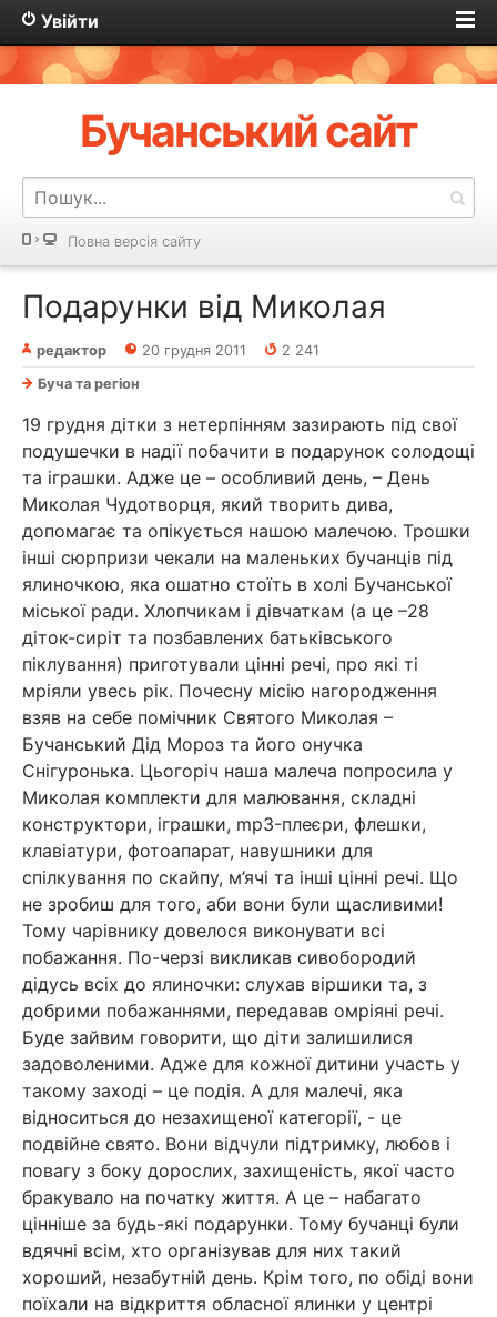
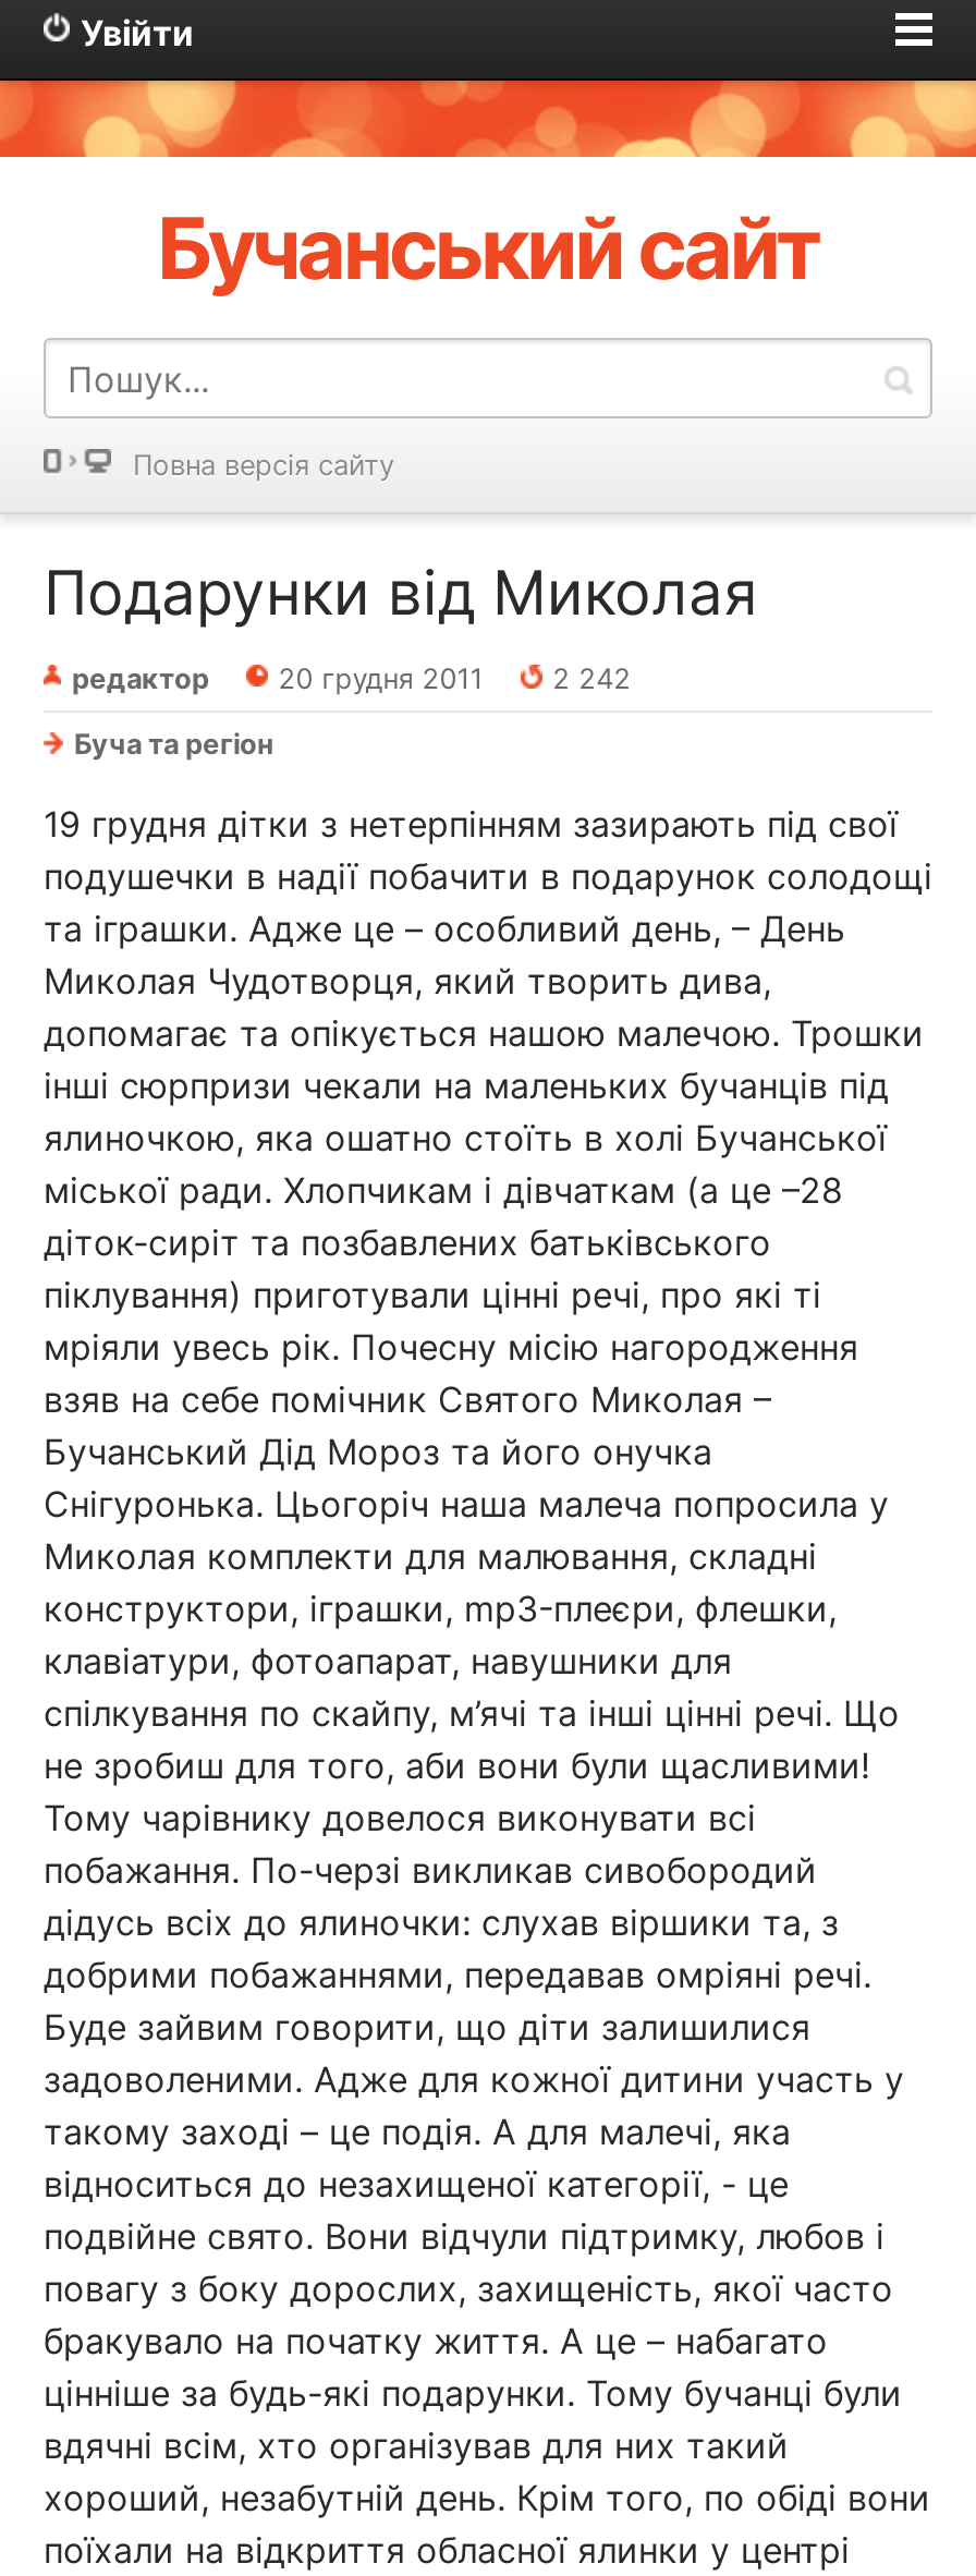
[281,342,319,359] 2 241 -> [552,663,631,695] 2 242

